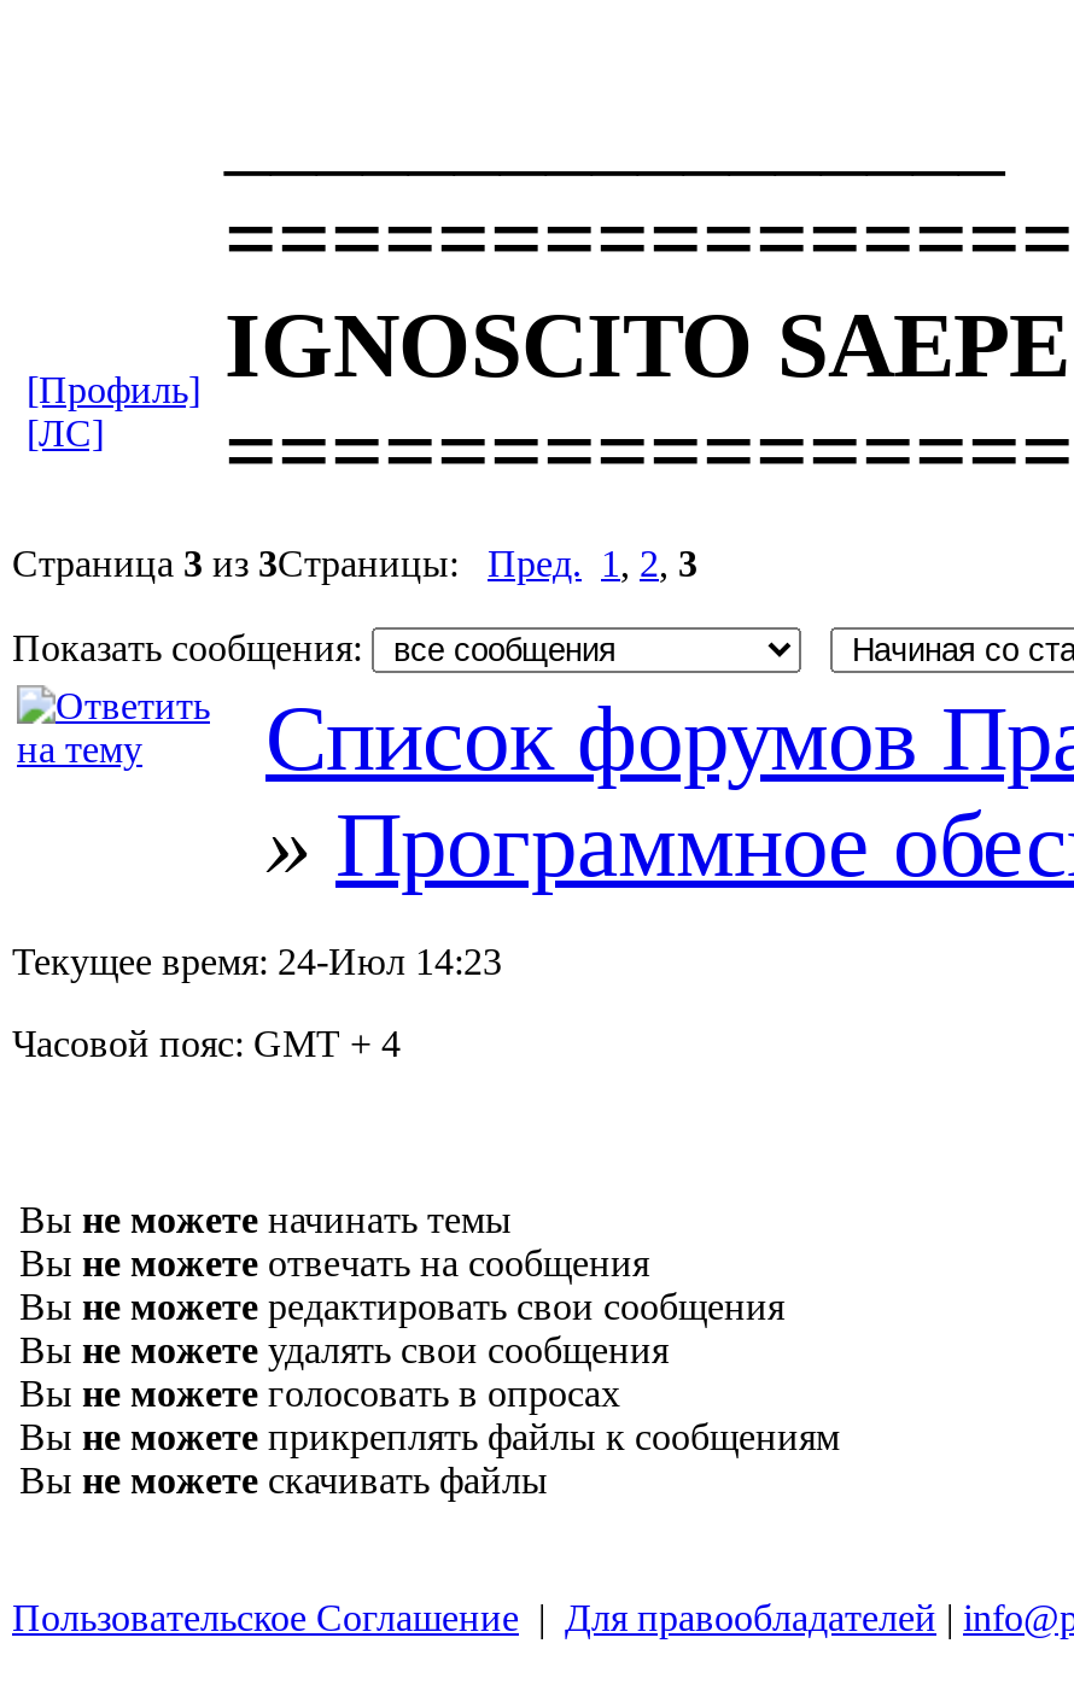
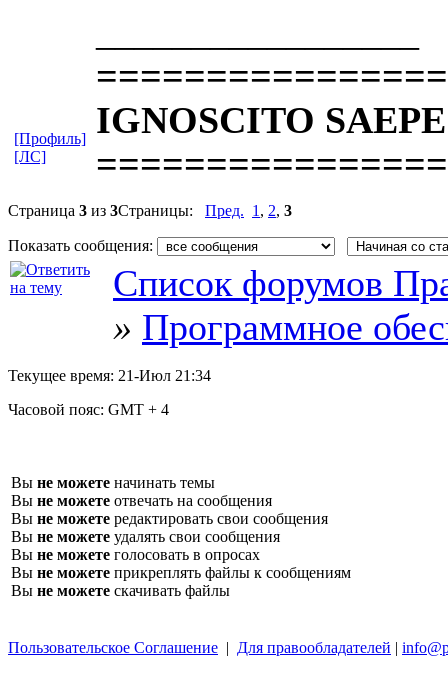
[12,940,502,981] Текущее время: 24-Июл 14:23 -> [8,367,211,384] Текущее время: 21-Июл 21:34

